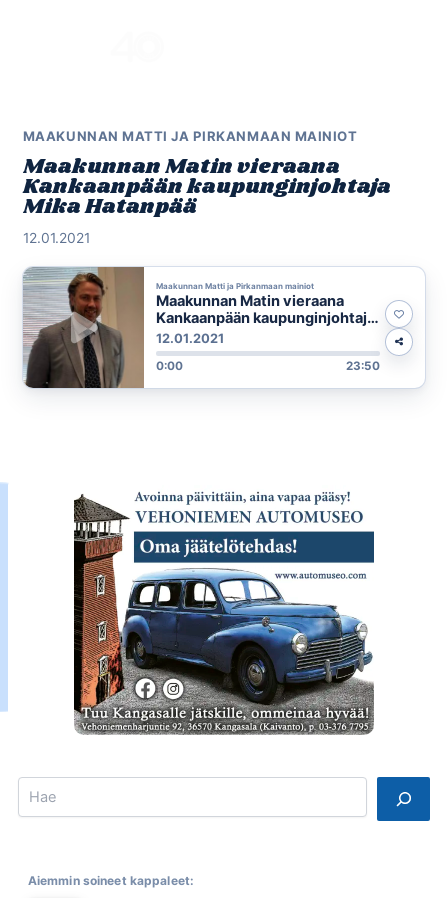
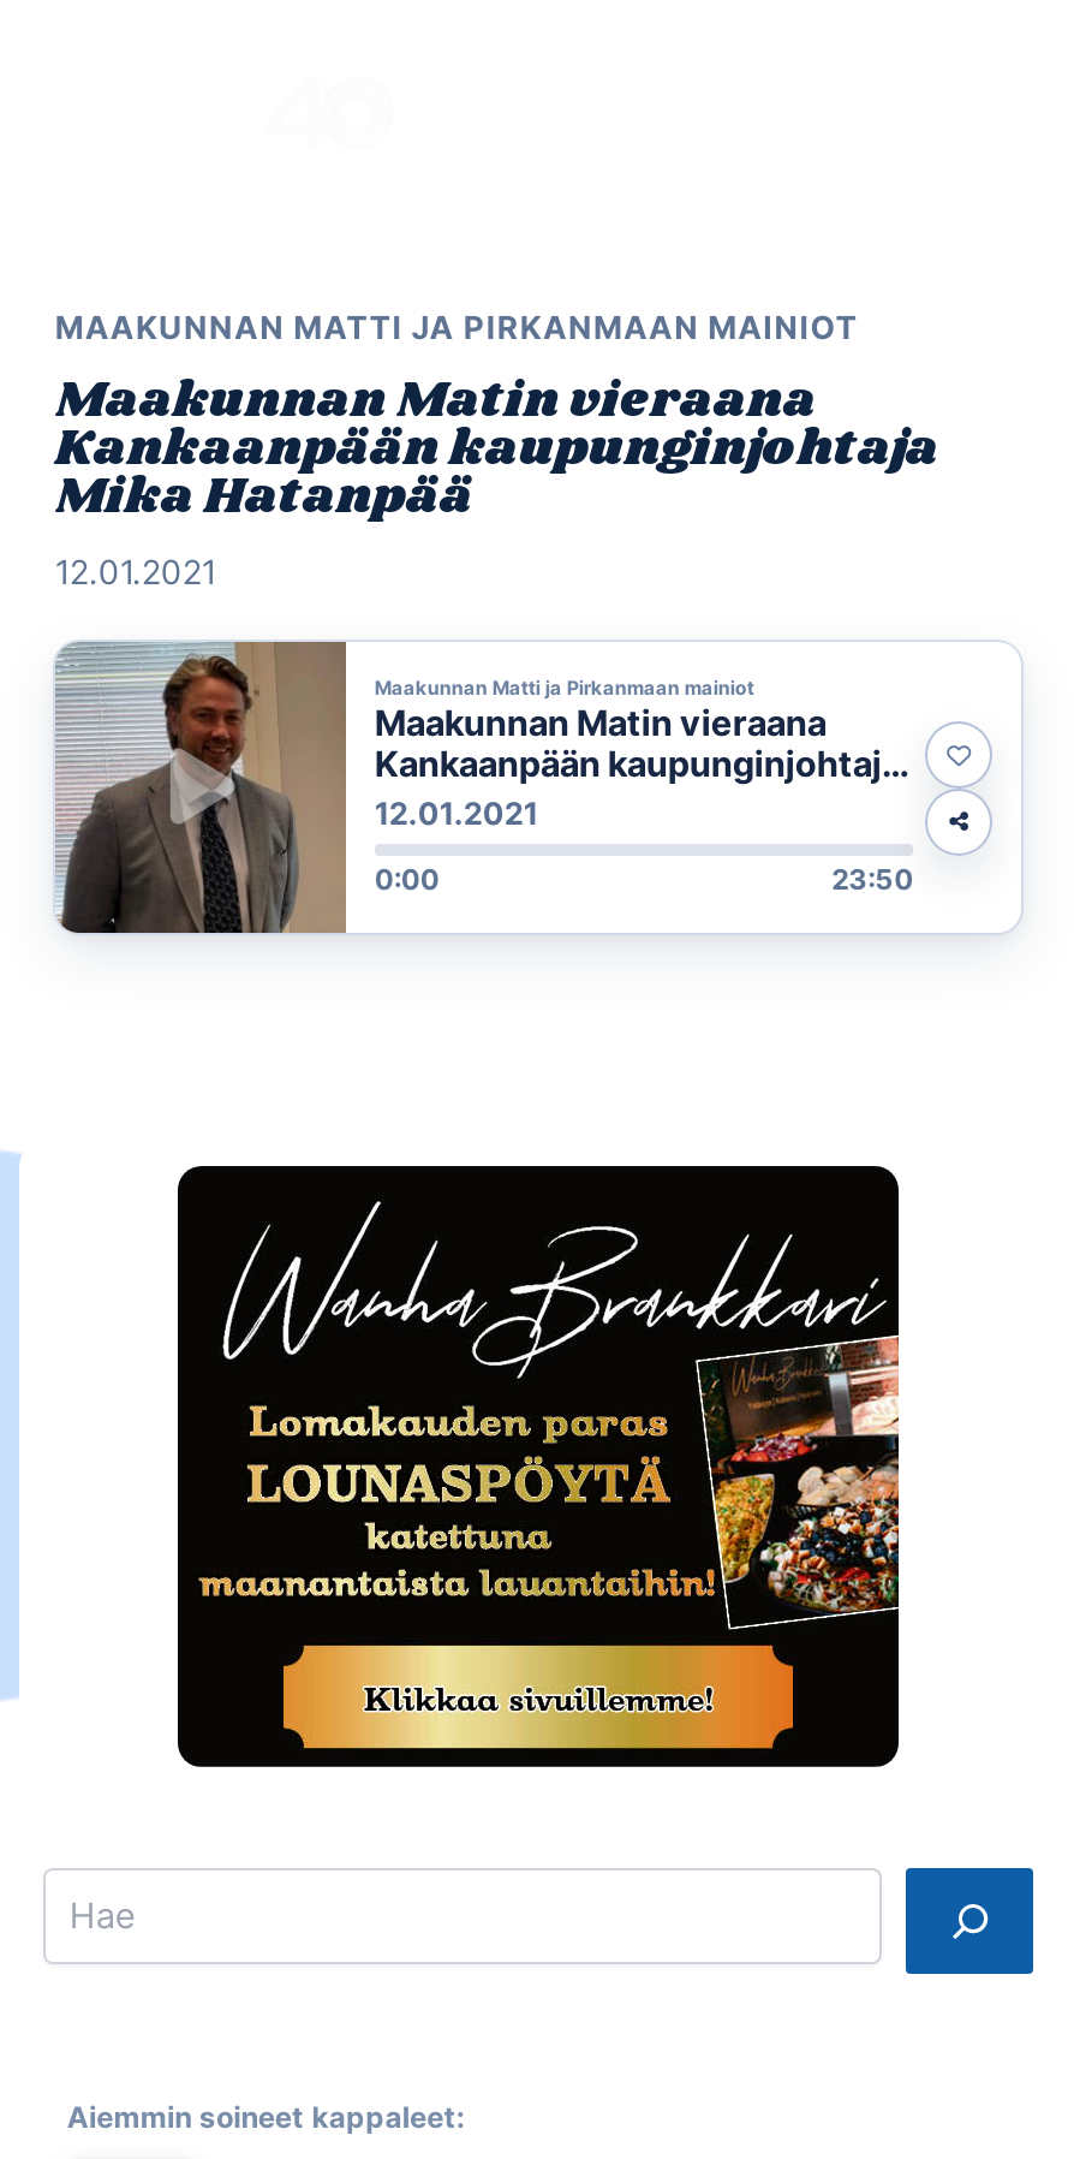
[73,485,375,734] [image] -> [175,1164,901,1767] [image]

